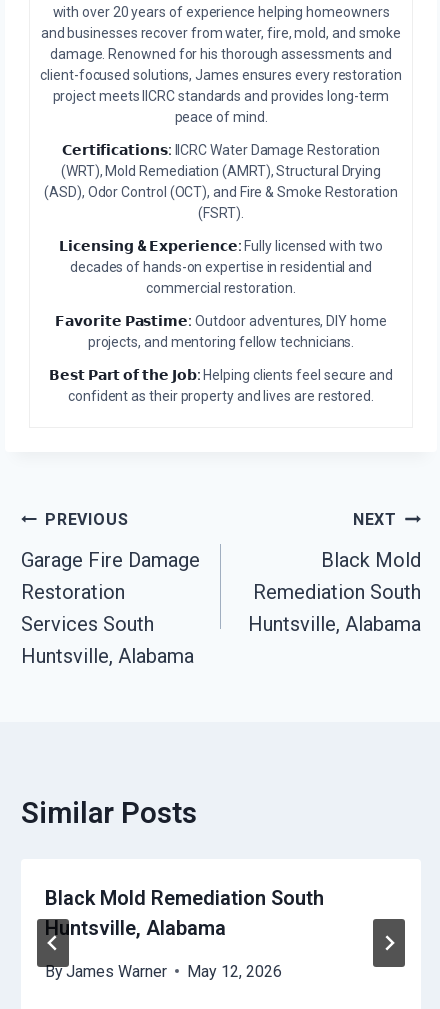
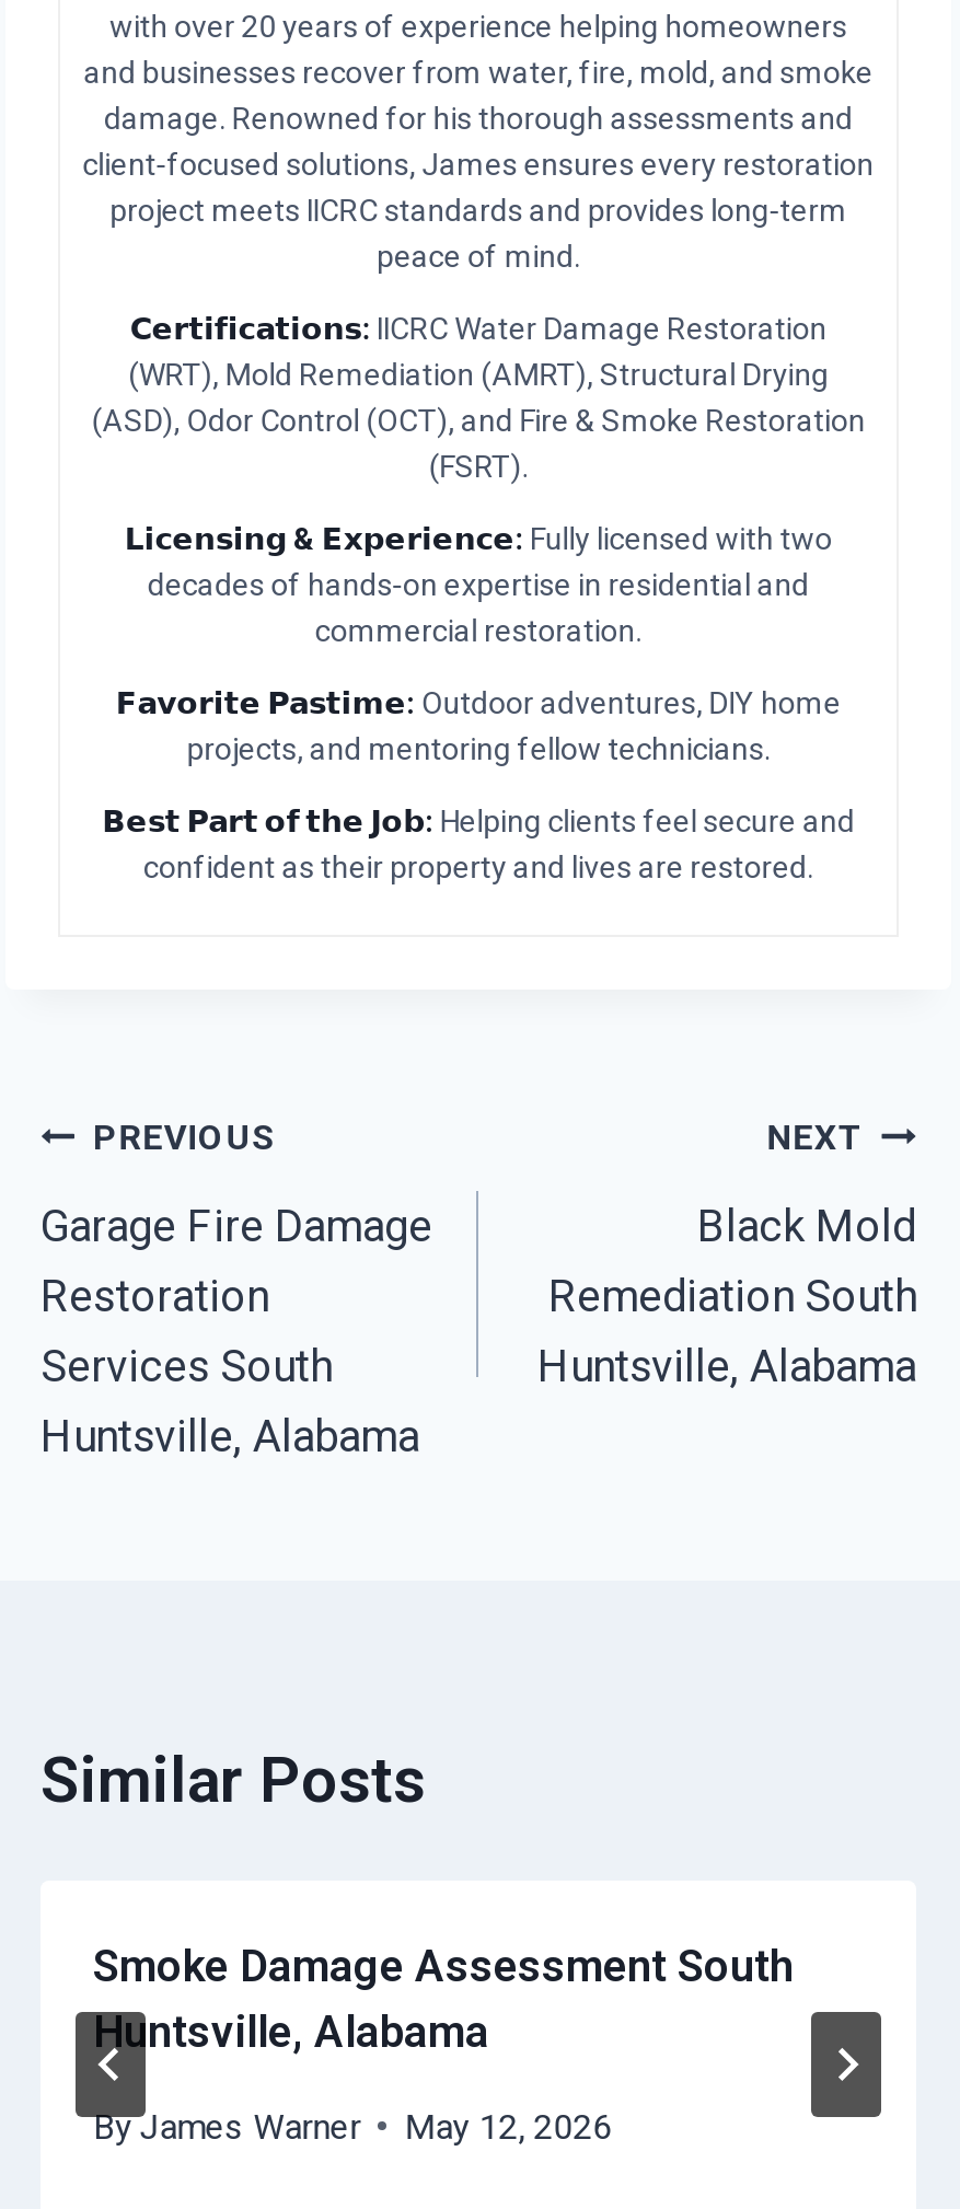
[45,886,324,910] Black Mold Remediation South -> [93,1939,794,1992] Smoke Damage Assessment South

